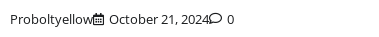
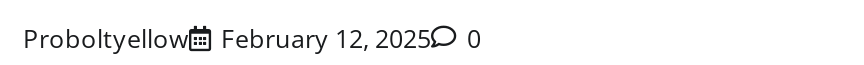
[10,10,234,28] Proboltyellow October 21, 2024 0 -> [23,19,481,55] Proboltyellow February 12, 2025 0

